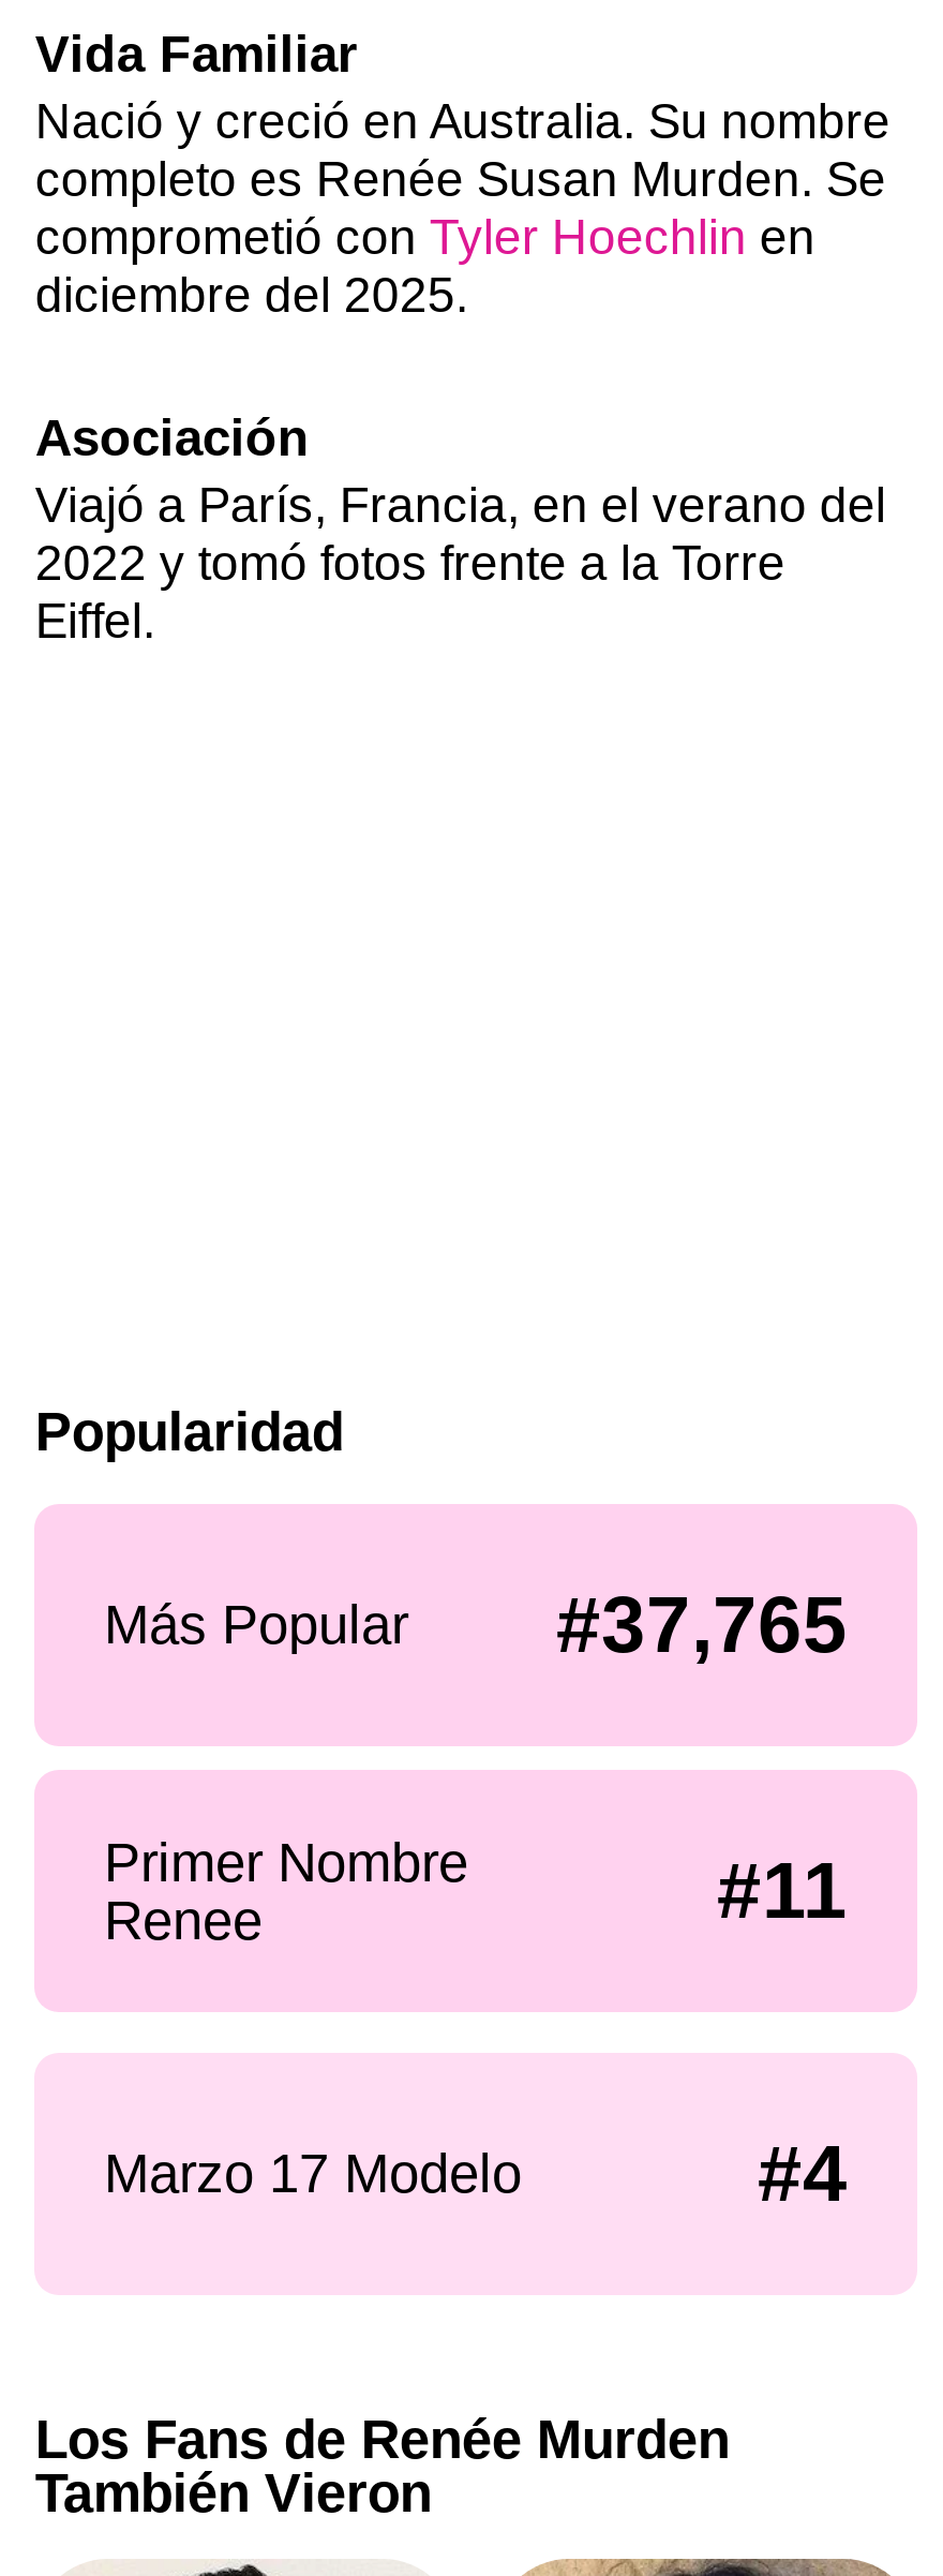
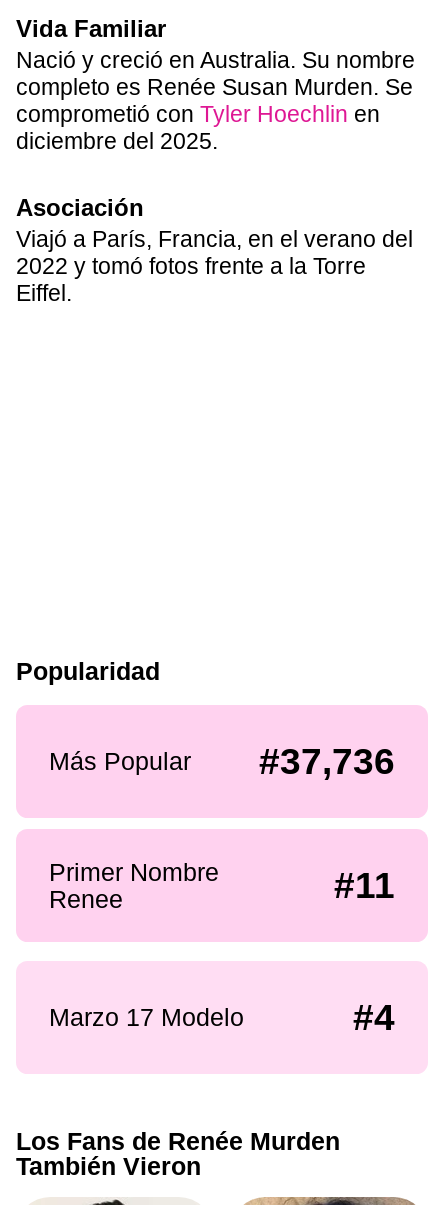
[556,1581,848,1669] #37,765 -> [259,741,395,782] #37,736

